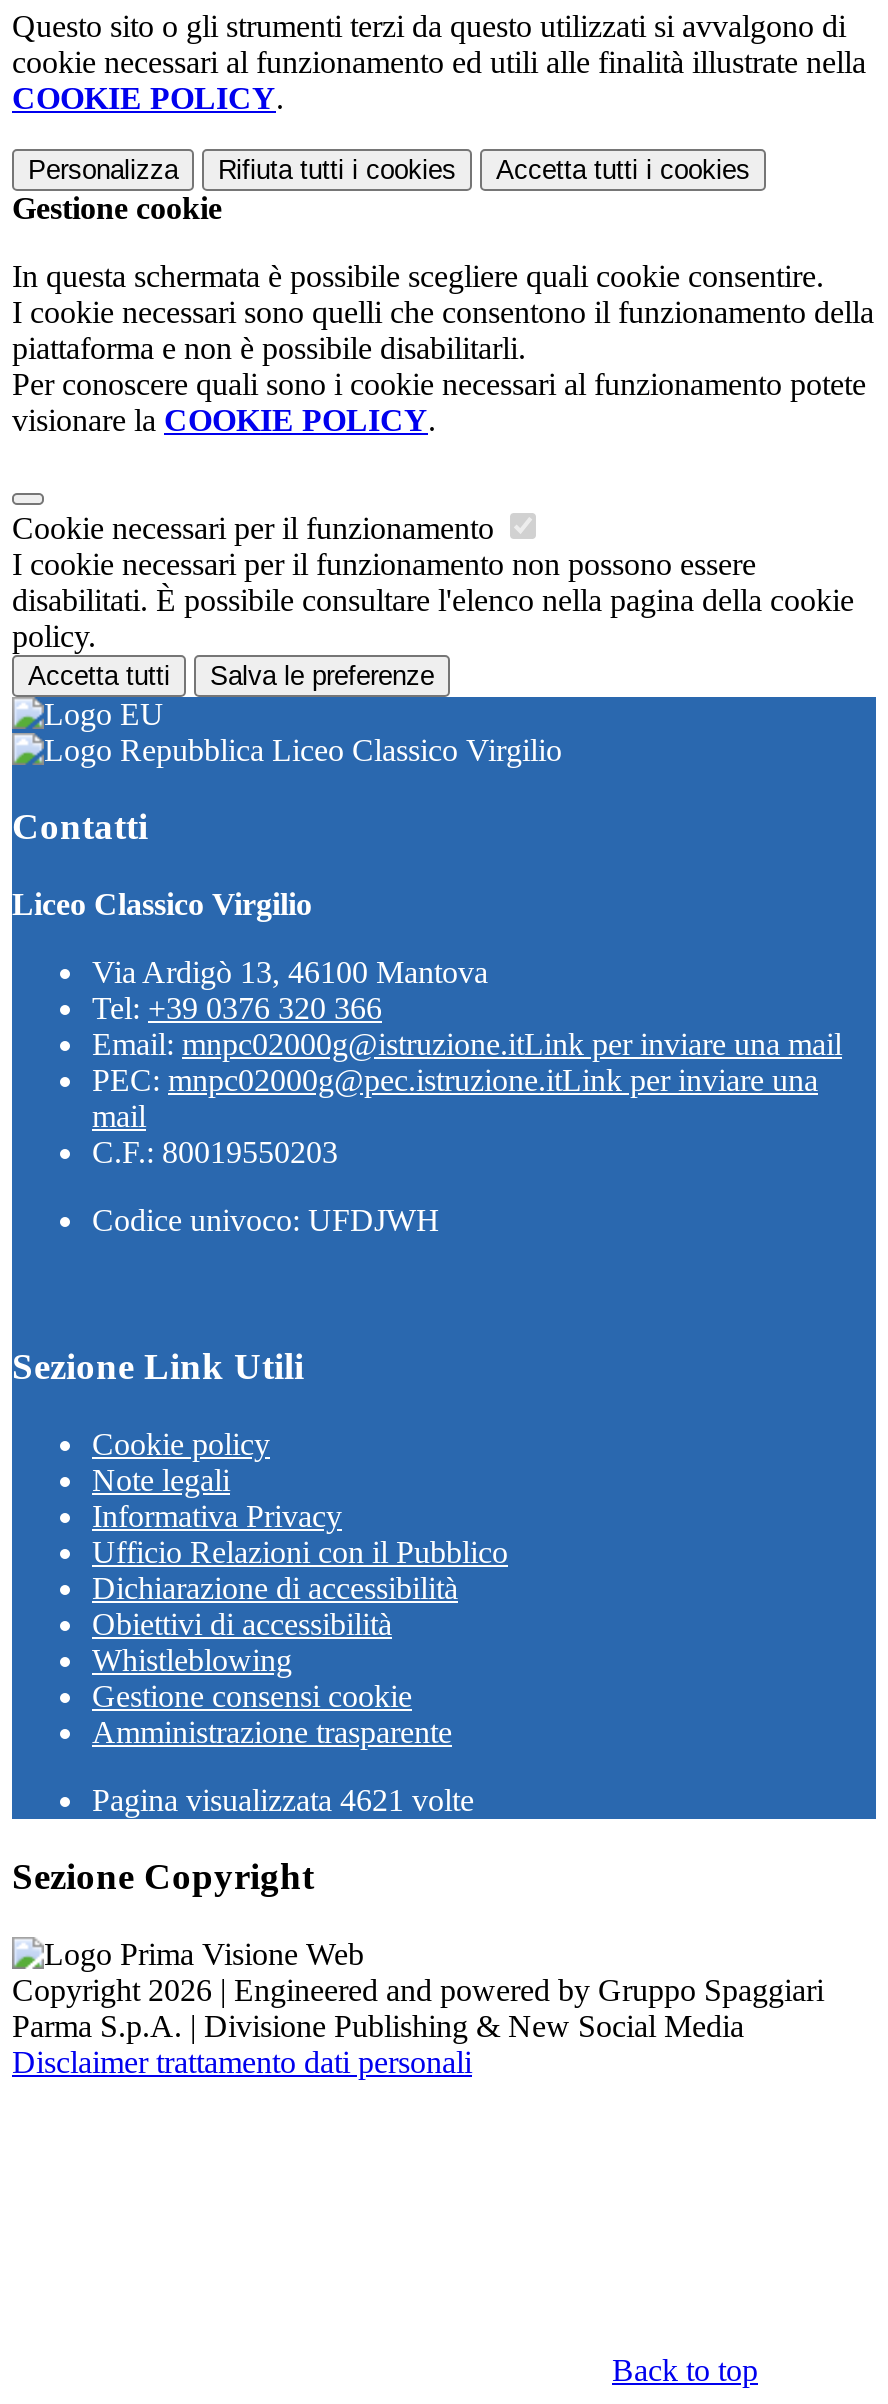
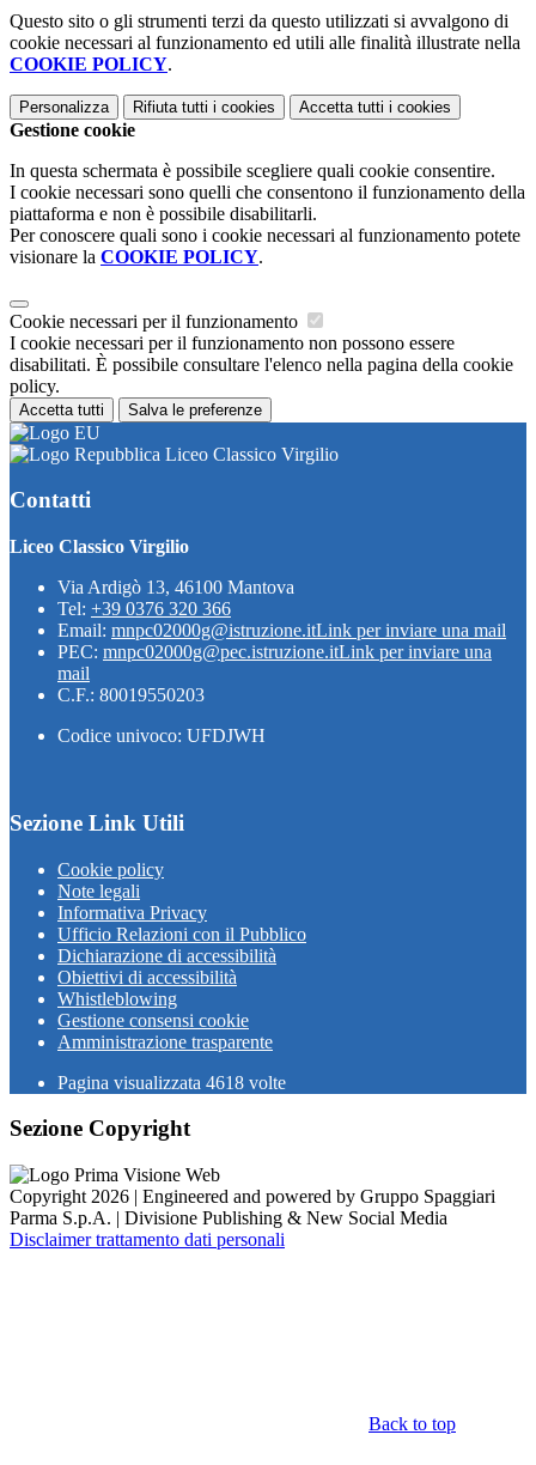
[92,1782,474,1816] Pagina visualizzata 4621 volte -> [57,1072,286,1092] Pagina visualizzata 4618 volte

